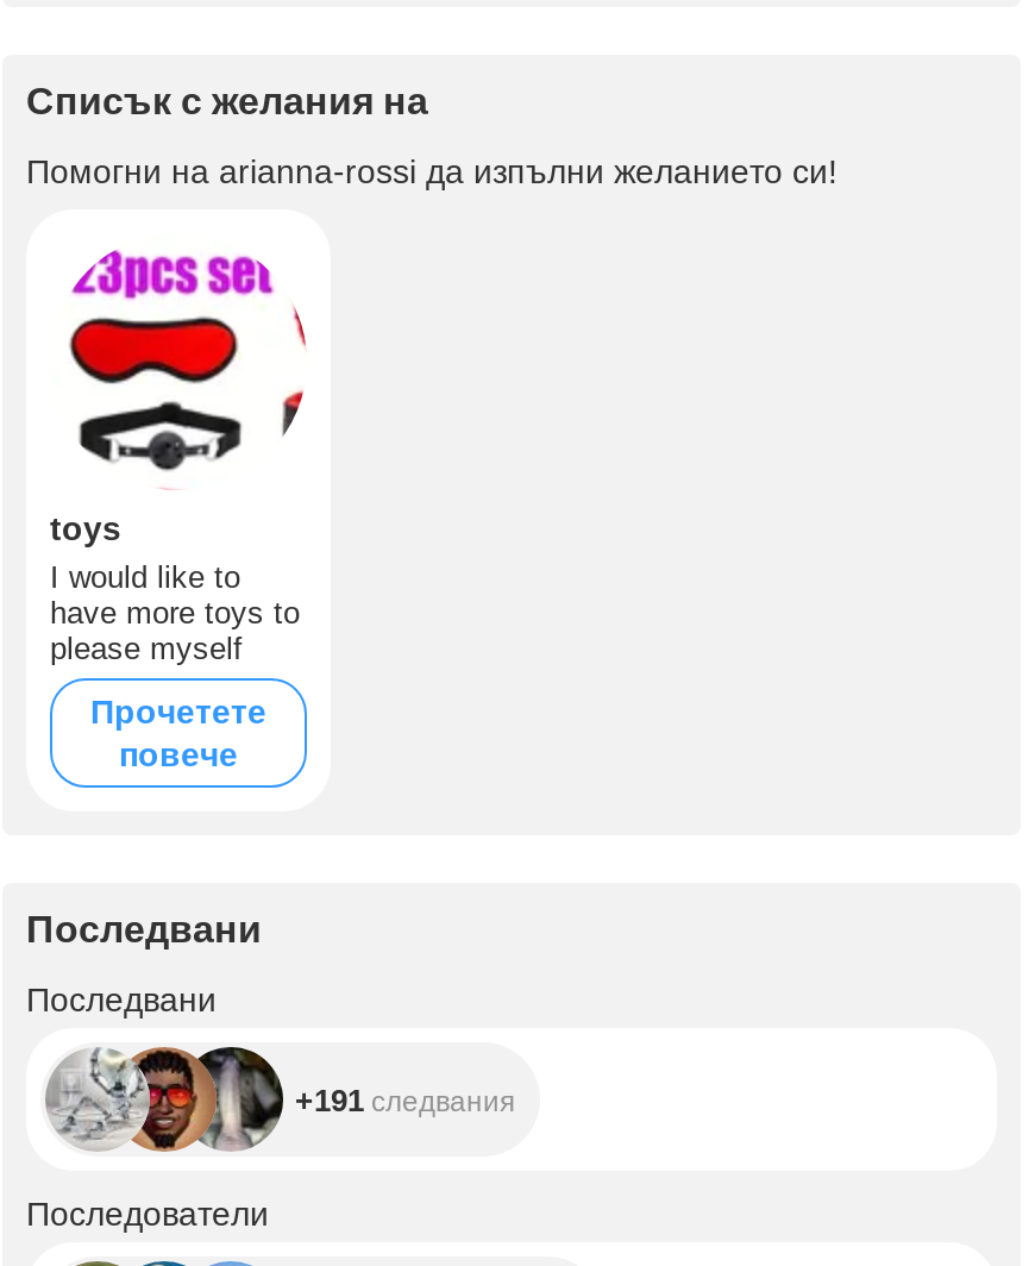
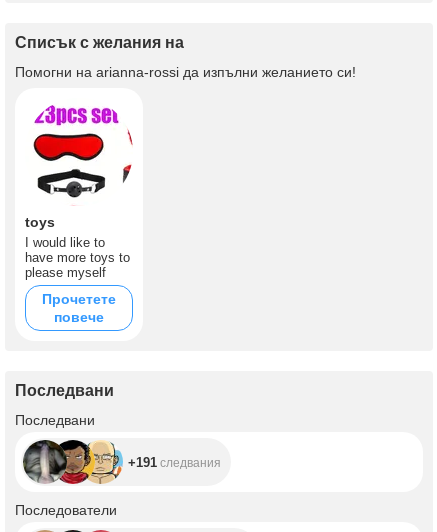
[48,1045,286,1152] [image] -> [23,439,123,485] [image]

